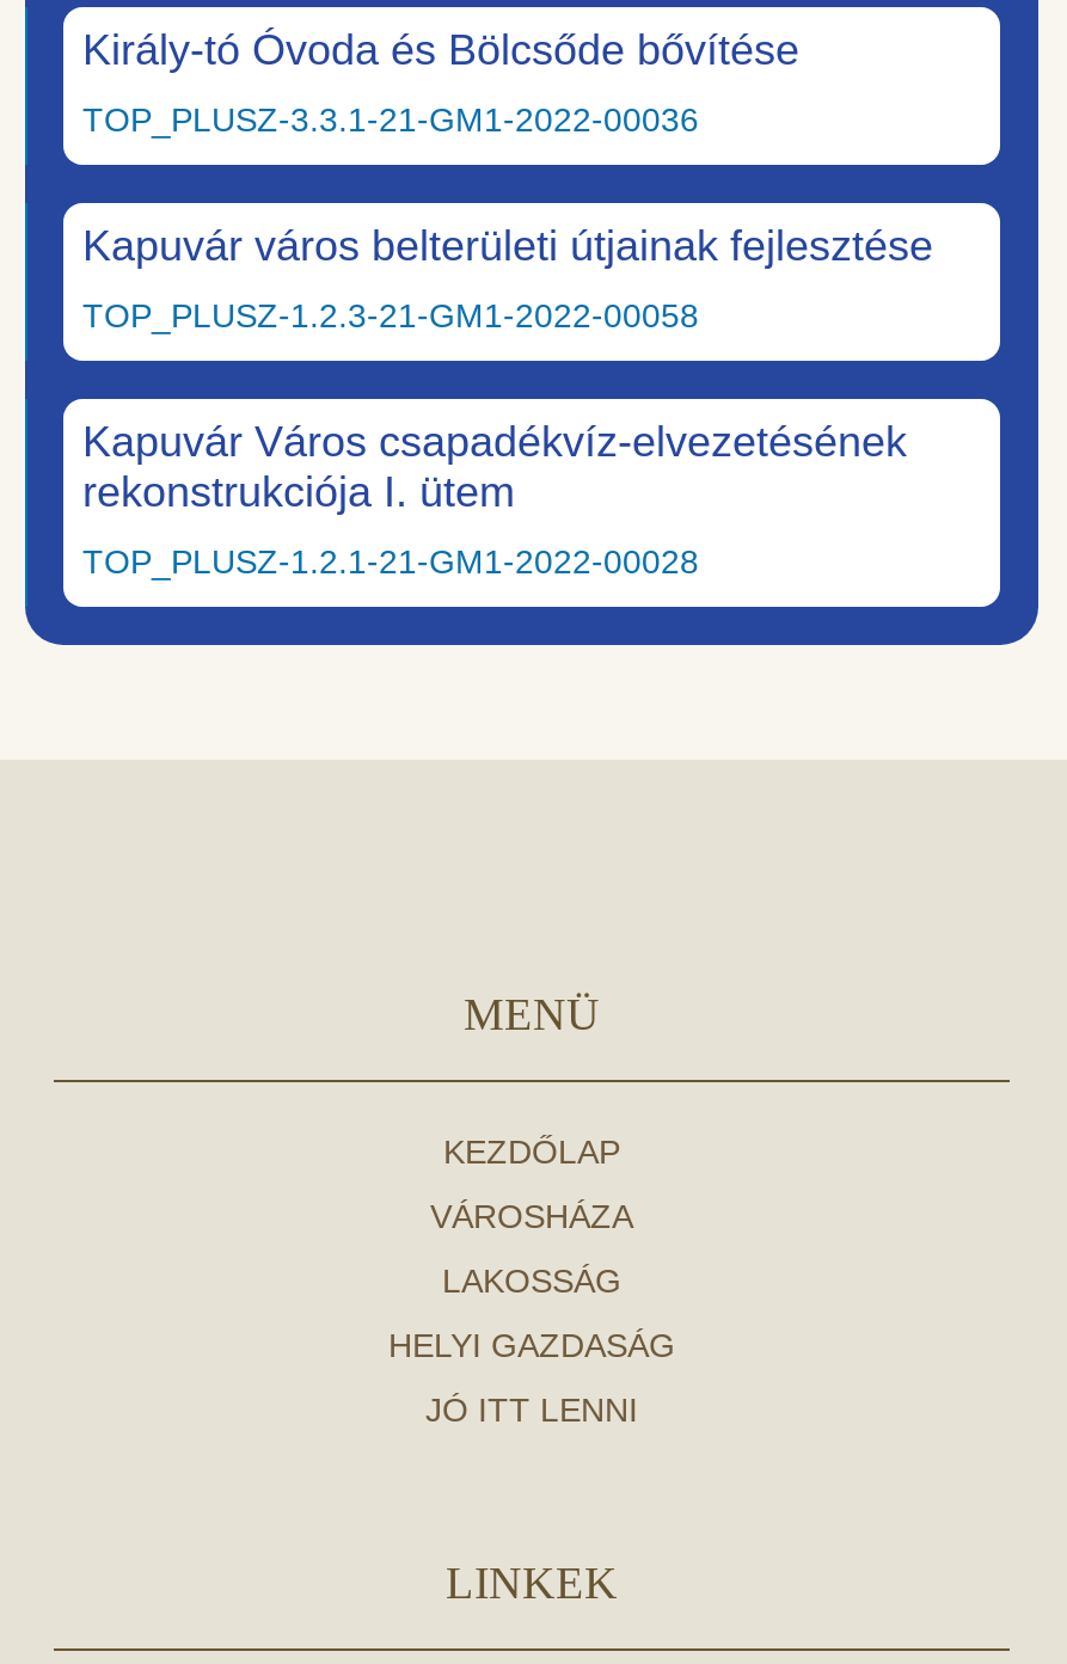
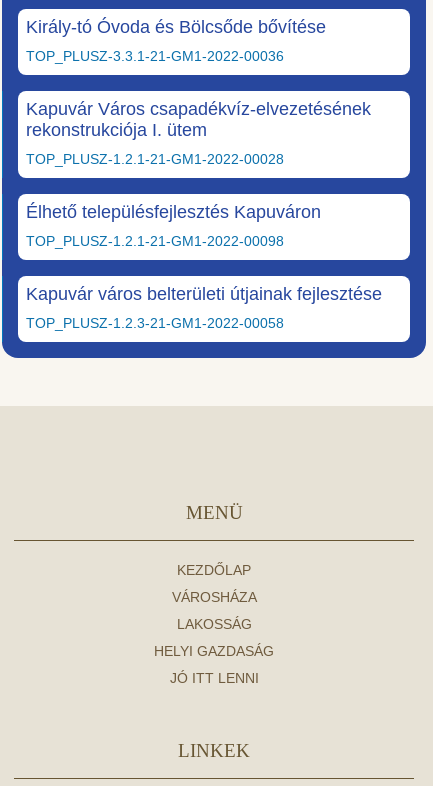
moved [82,222,933,334] -> [26,284,382,331]: Kapuvár város belterületi útjainak fejlesztése | TOP_PLUSZ-1.2.3-21-GM1-2022-00058
moved [82,418,907,580] -> [26,99,371,167]: Kapuvár Város csapadékvíz-elvezetésének | rekonstrukciója I. ütem | TOP_PLUSZ-1.2.1-21-GM1-2022-00028
none -> [26,202,321,249] Élhető településfejlesztés Kapuváron | TOP_PLUSZ-1.2.1-21-GM1-2022-00098

